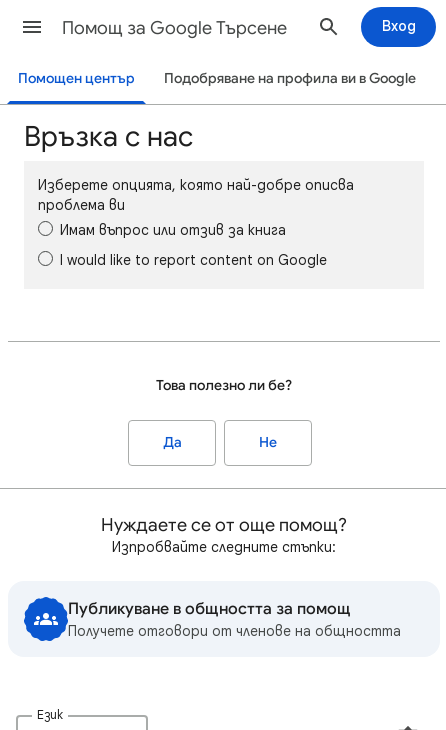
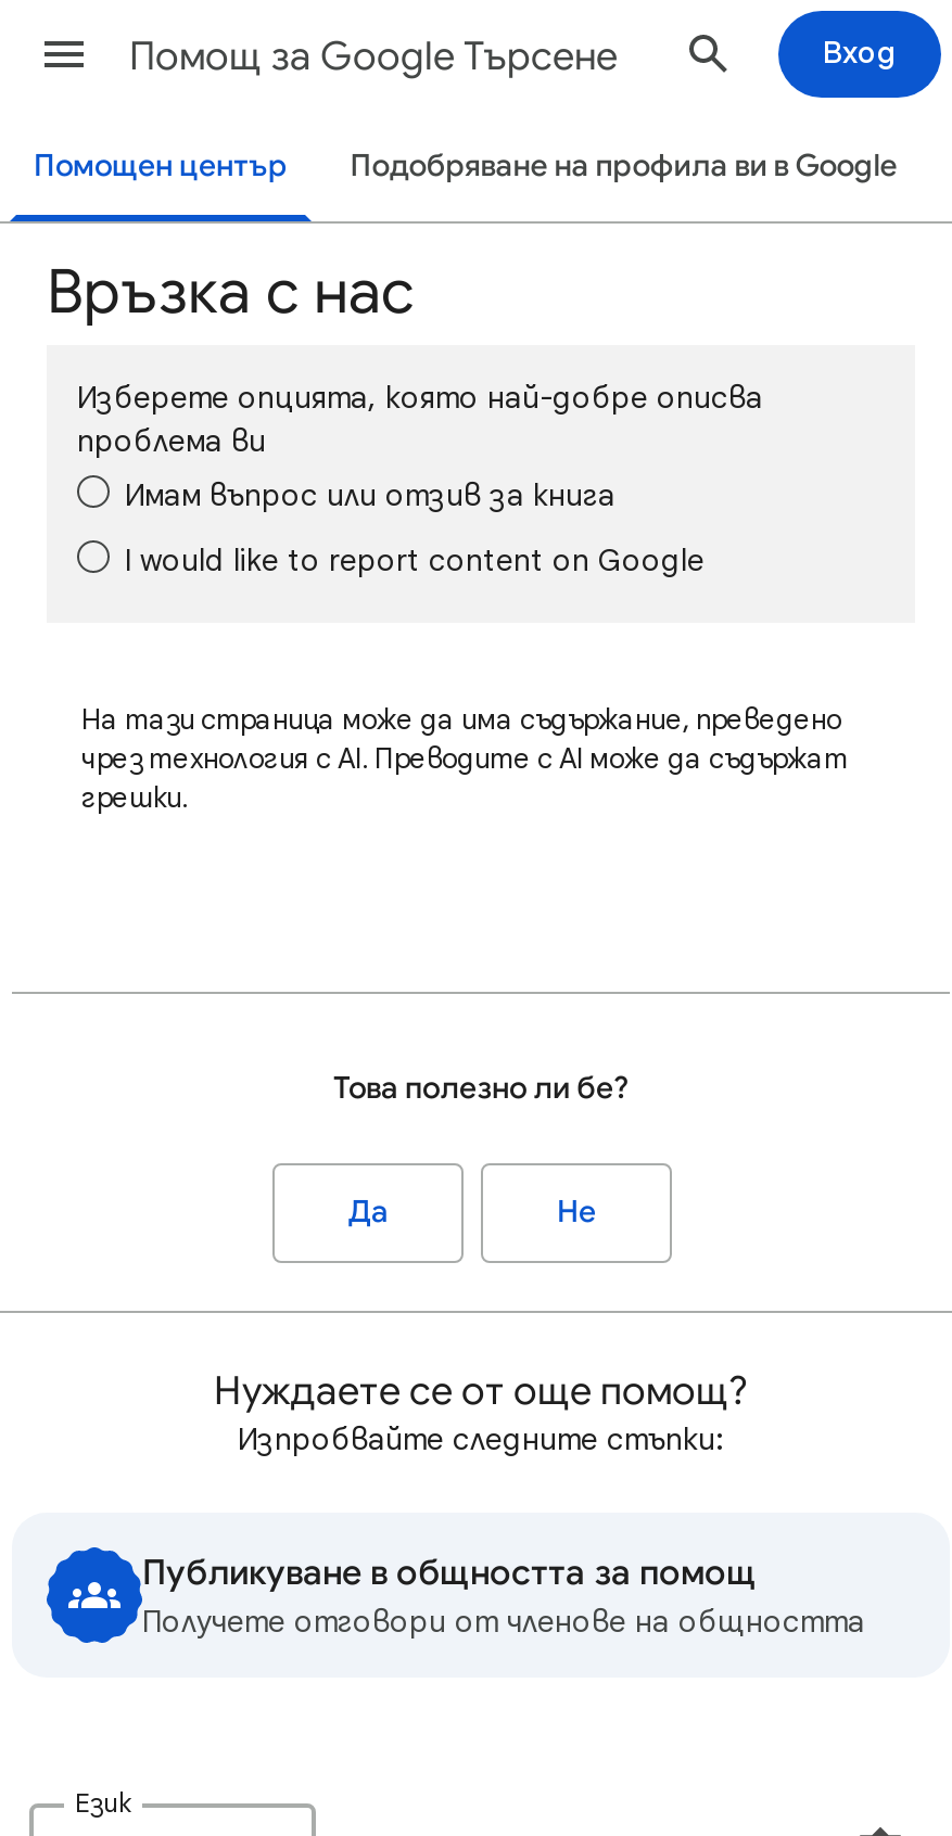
none -> [81,701,848,816] На тази страница може да има съдържание, преведено | чрез технология с AI. Преводите с AI може да съдържат | грешки.

